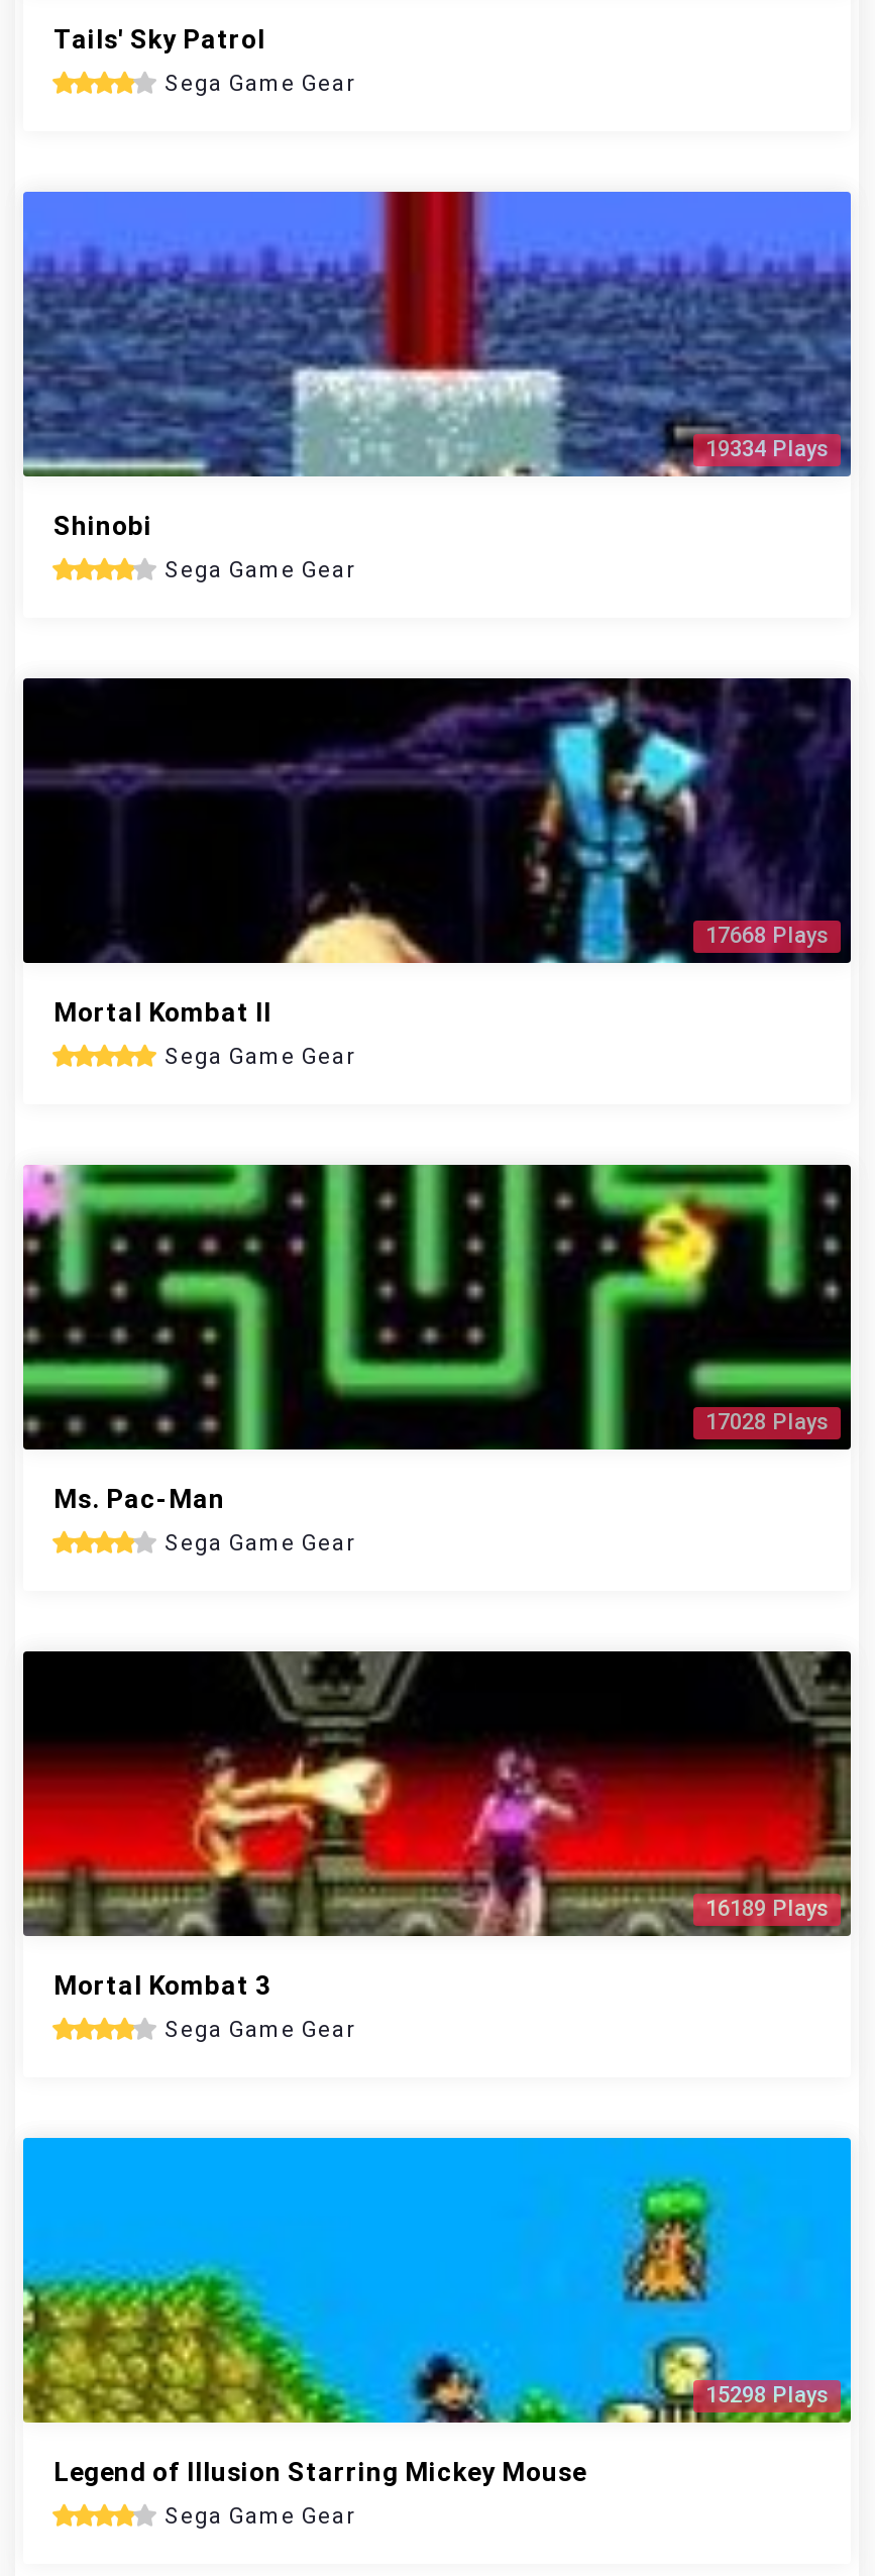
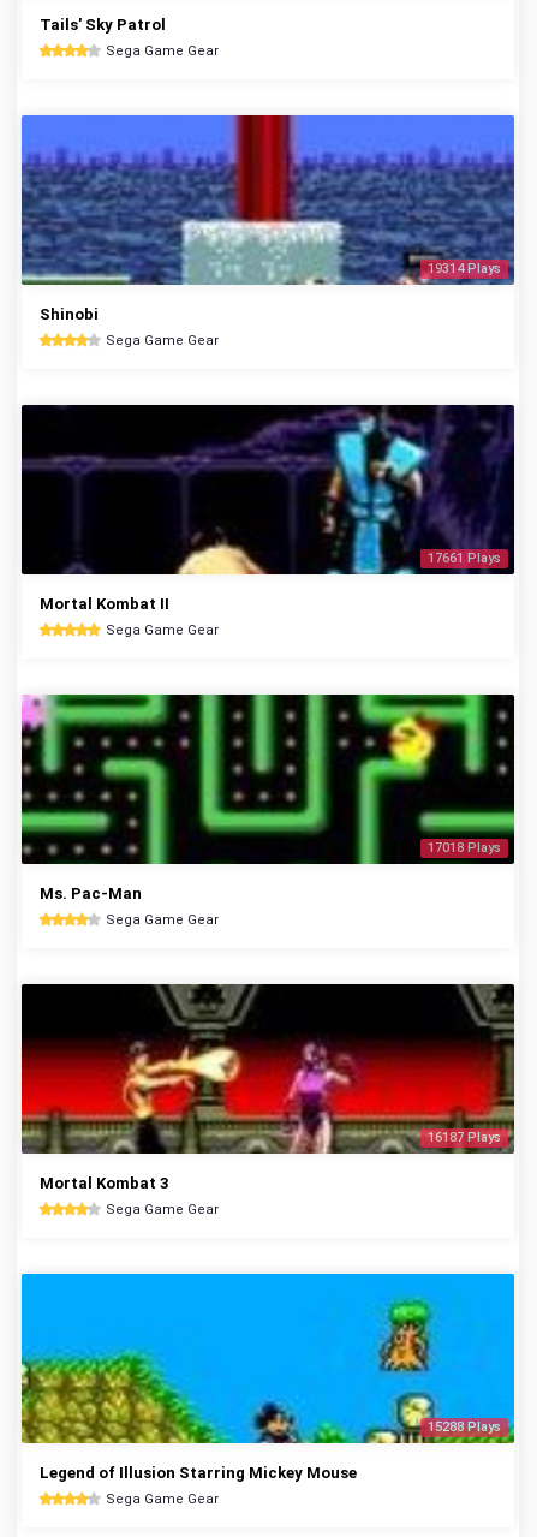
[705,436,829,462] 19334 Plays -> [428,261,501,276] 19314 Plays
[705,923,829,949] 17668 Plays -> [428,550,501,566] 17661 Plays
[705,1409,829,1435] 17028 Plays -> [428,840,501,856] 17018 Plays
[705,1896,829,1922] 16189 Plays -> [428,1130,501,1145] 16187 Plays
[705,2382,829,2408] 15298 Plays -> [428,1419,501,1435] 15288 Plays

